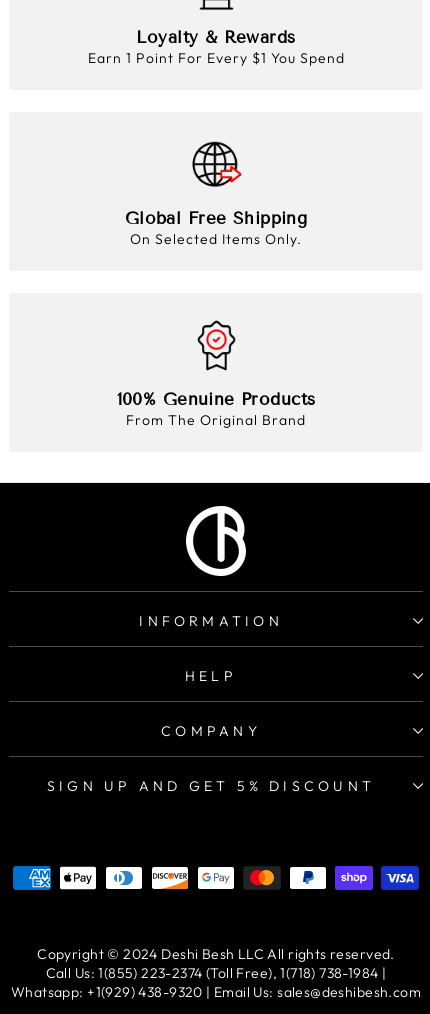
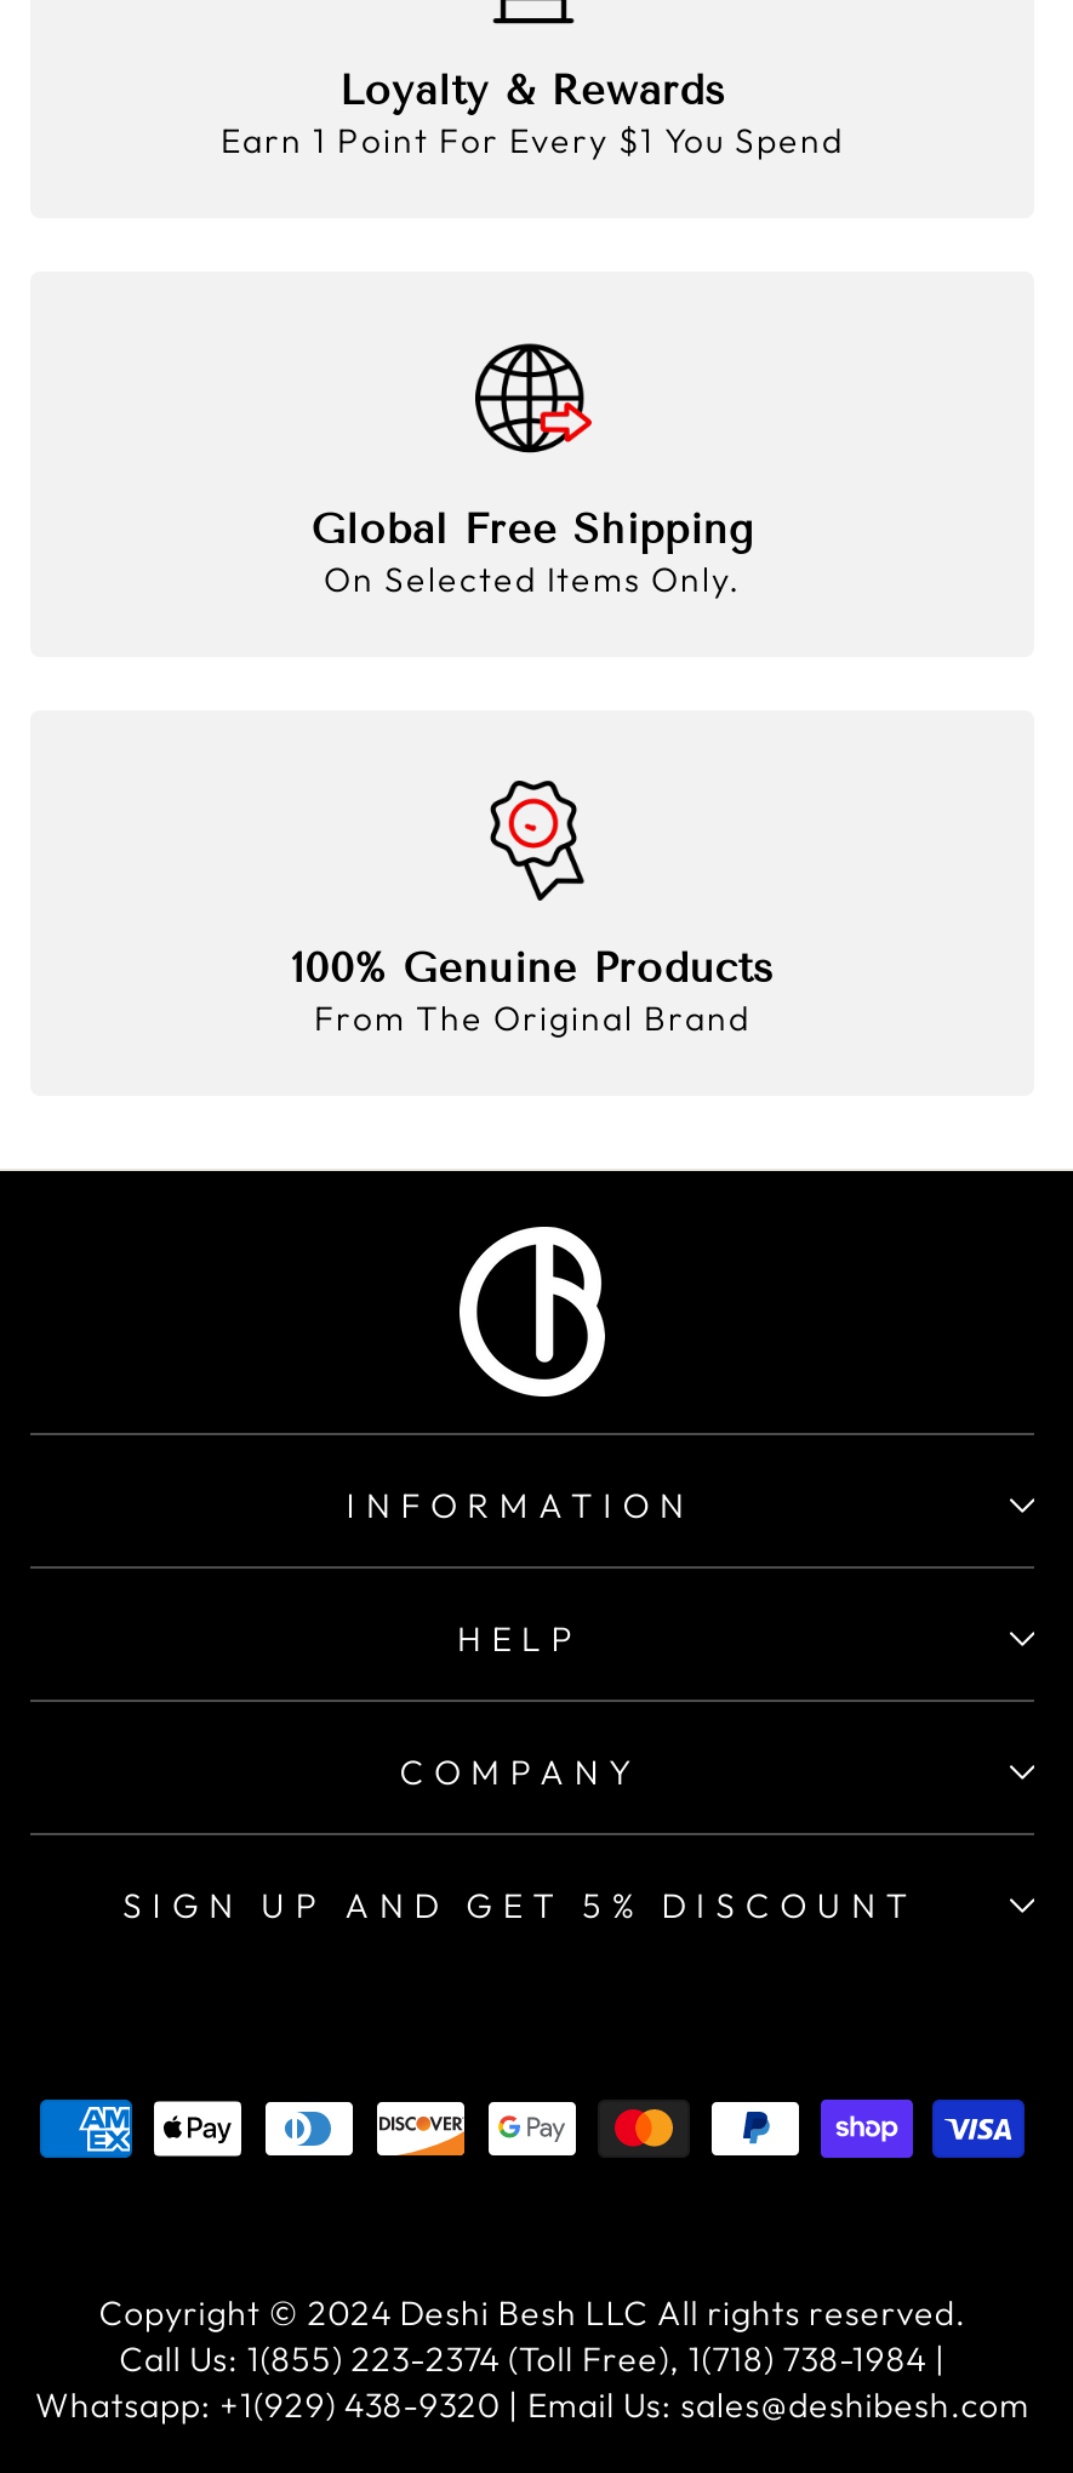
[197,320,237,371] [image] -> [489,778,586,902] [image]

